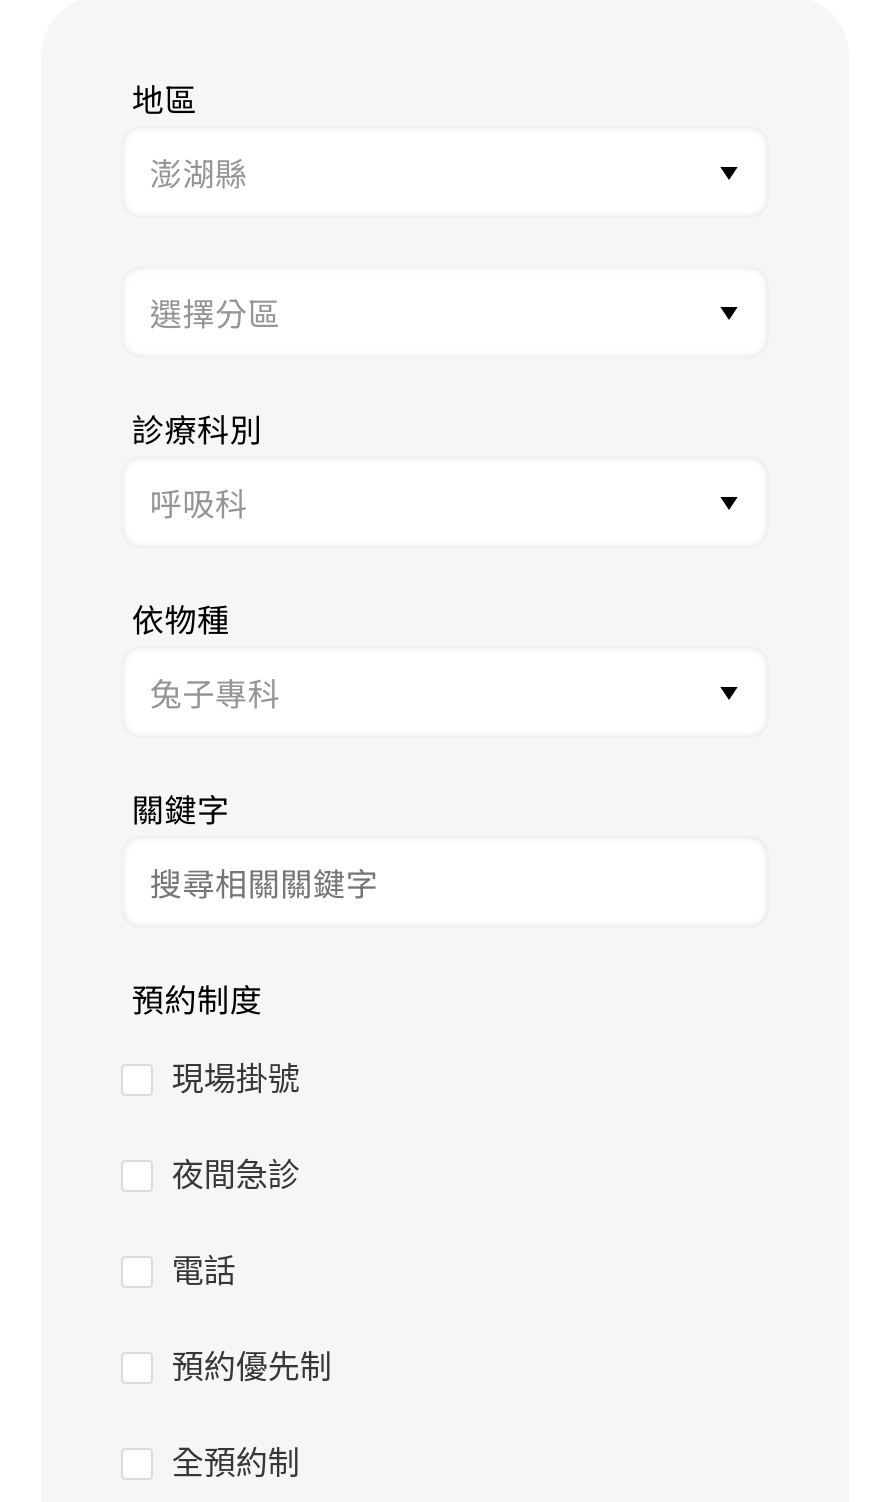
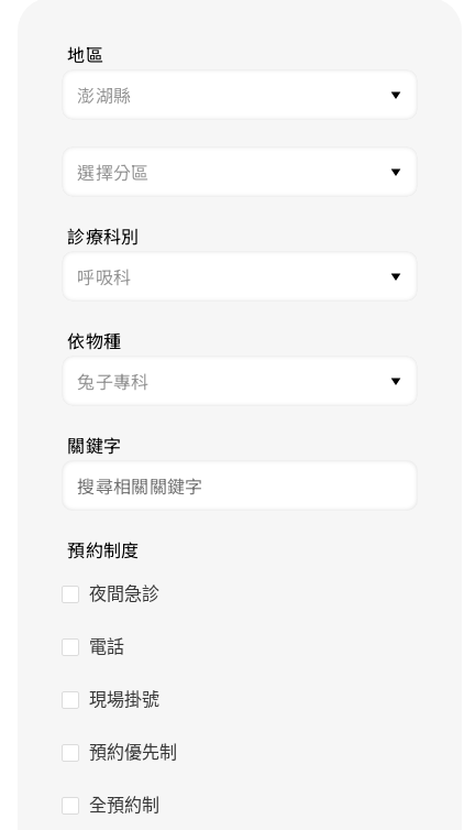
moved [172,1062,300,1096] -> [90,690,160,709]: 現場掛號
moved [172,1158,300,1288] -> [90,585,160,656]: 夜間急診 | 電話

